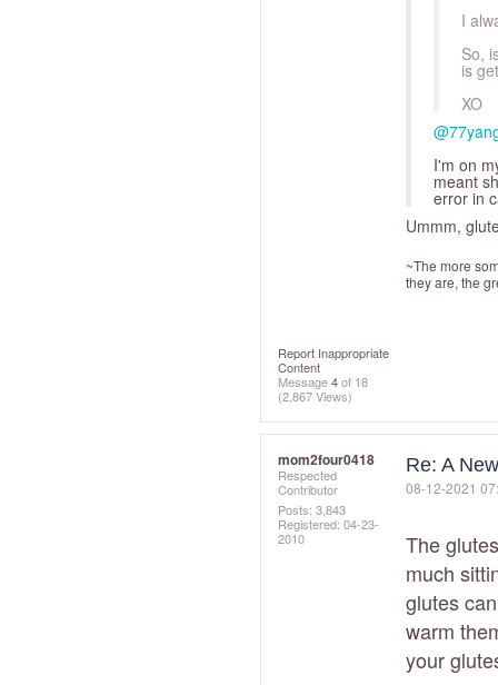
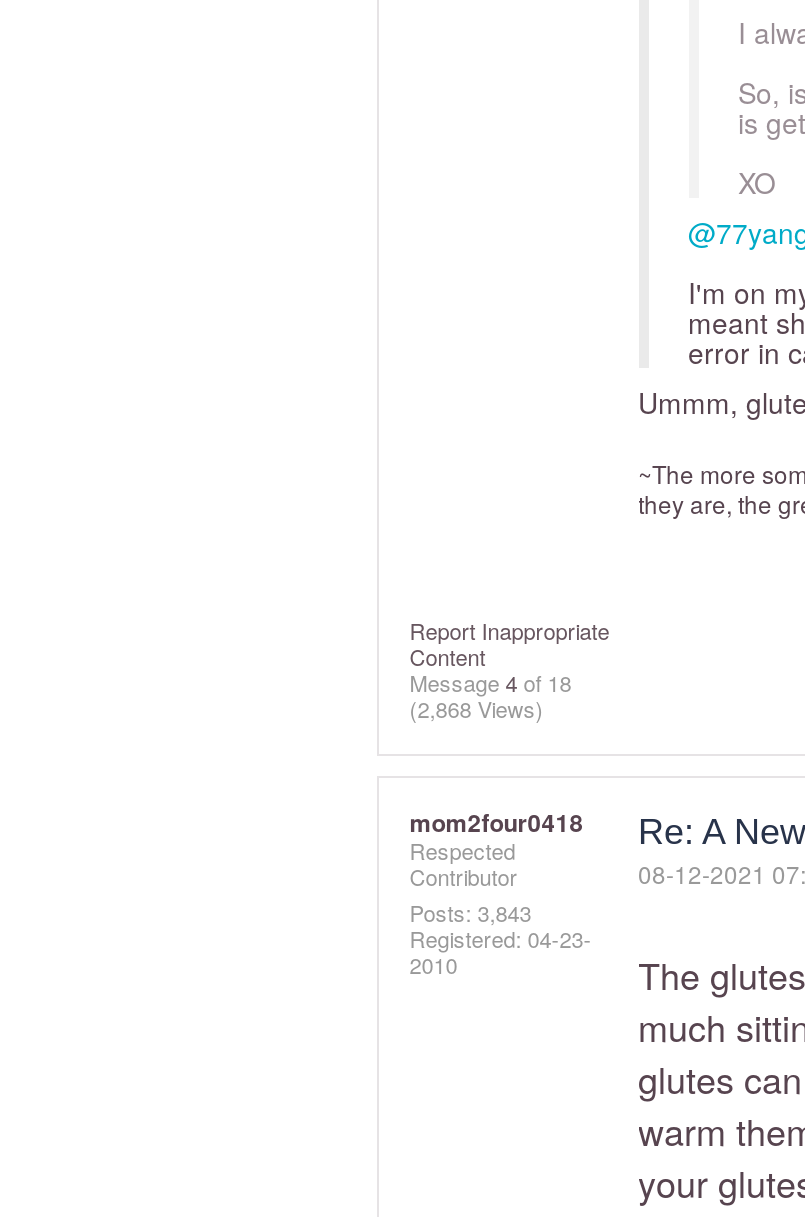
[278,387,353,405] (2,867 Views) -> [409,692,543,724] (2,868 Views)

